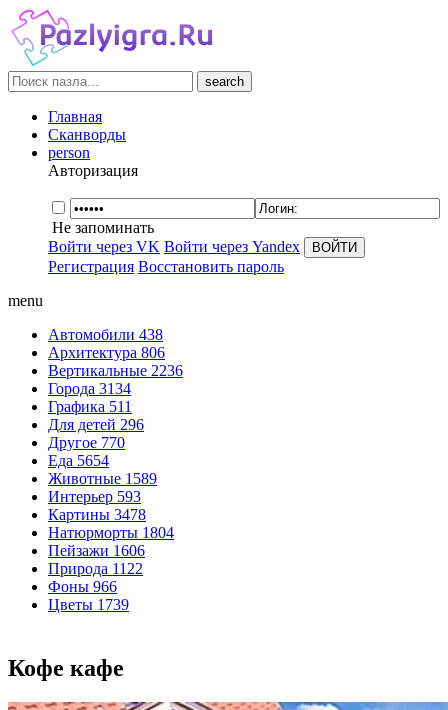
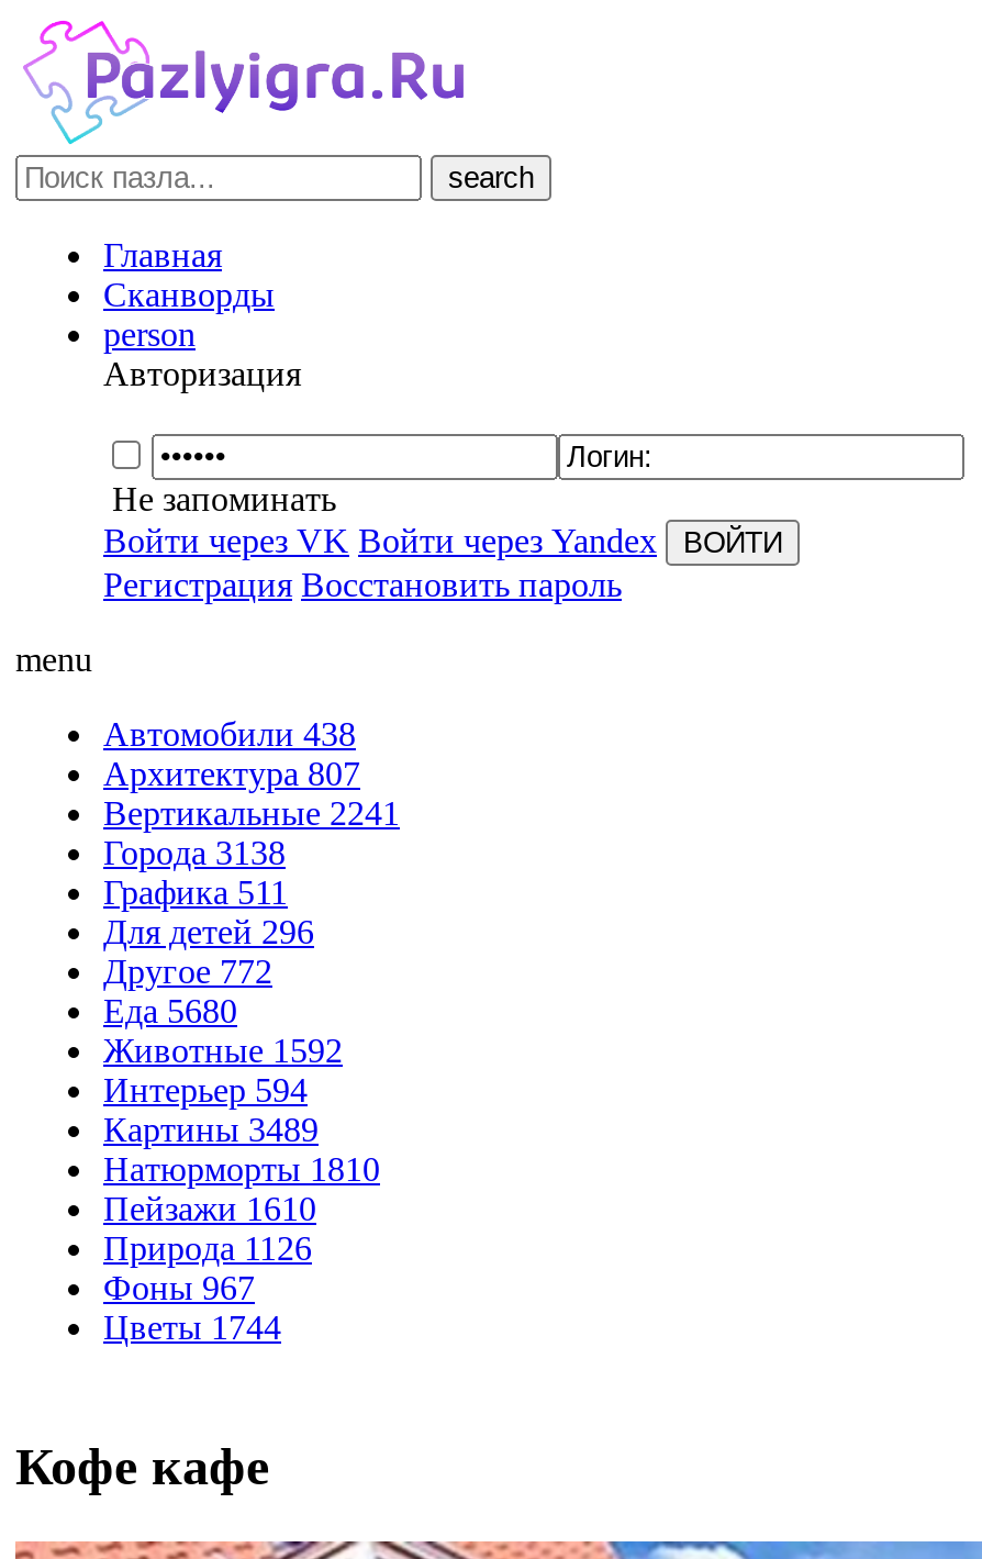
[48,344,165,361] Архитектура 806 -> [103,755,360,792] Архитектура 807
[48,362,183,379] Вертикальные 2236 -> [103,794,400,832] Вертикальные 2241
[48,380,131,397] Города 3134 -> [103,834,286,871] Города 3138
[48,434,125,451] Другое 770 -> [103,953,272,990] Другое 772
[48,452,109,469] Еда 5654 -> [103,992,237,1029] Еда 5680
[48,470,157,487] Животные 1589 -> [103,1032,343,1069] Животные 1592
[48,488,141,505] Интерьер 593 -> [103,1071,308,1109] Интерьер 594
[48,506,146,523] Картины 3478 -> [103,1111,319,1148] Картины 3489
[48,524,174,541] Натюрморты 1804 -> [103,1150,380,1188] Натюрморты 1810
[48,542,145,559] Пейзажи 1606 -> [103,1190,316,1227] Пейзажи 1610
[48,560,143,577] Природа 1122 -> [103,1229,312,1267] Природа 1126
[48,578,117,595] Фоны 966 -> [103,1269,255,1306] Фоны 967
[48,596,129,613] Цветы 1739 -> [103,1309,281,1346] Цветы 1744

